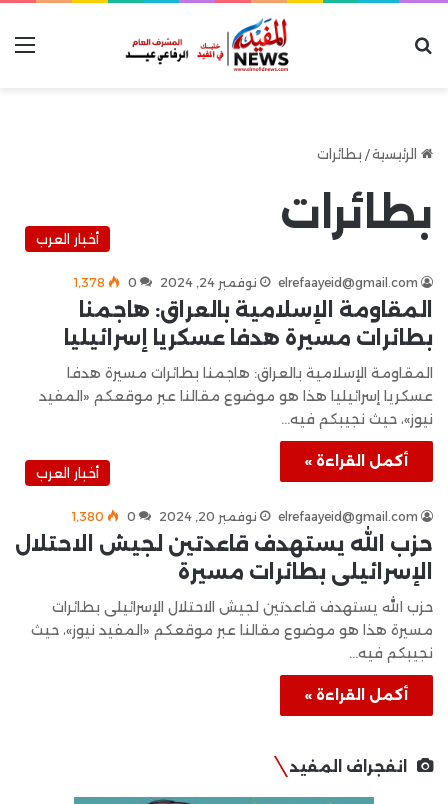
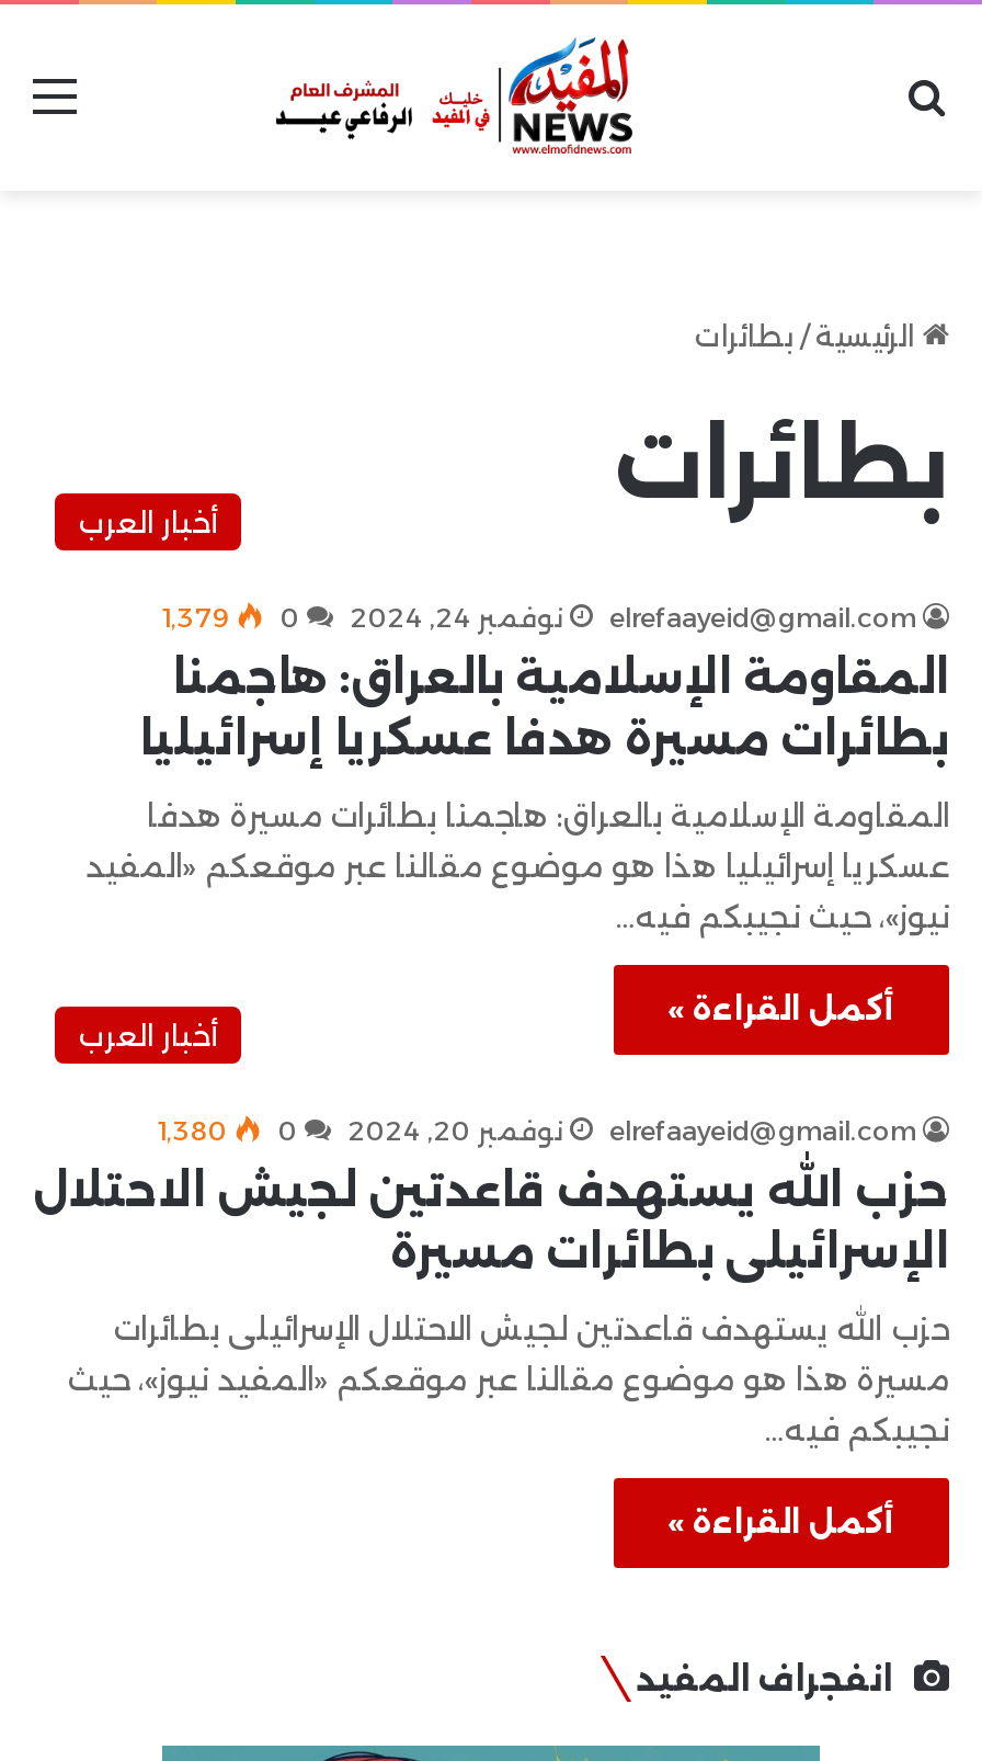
[74,275,137,290] 1٬378 0 -> [162,600,300,633] 1٬379 0

